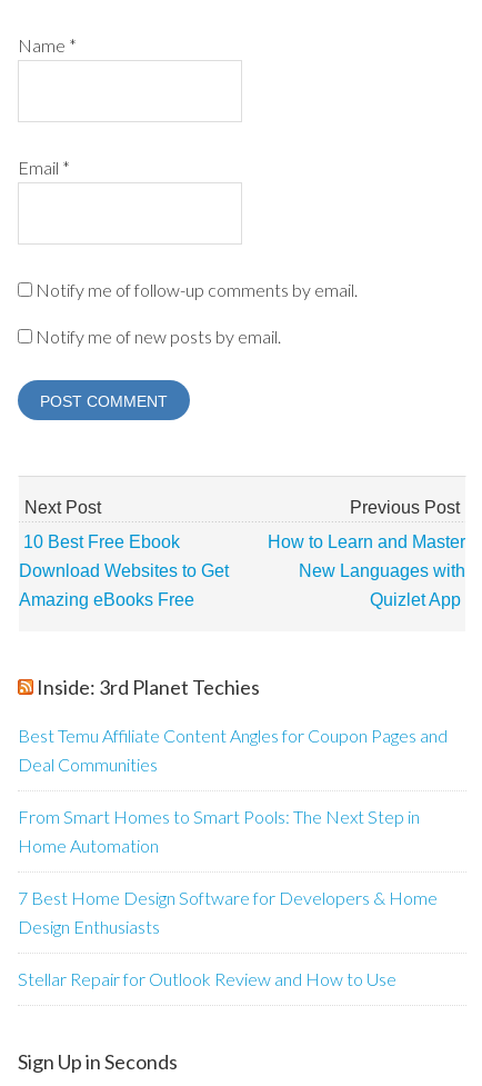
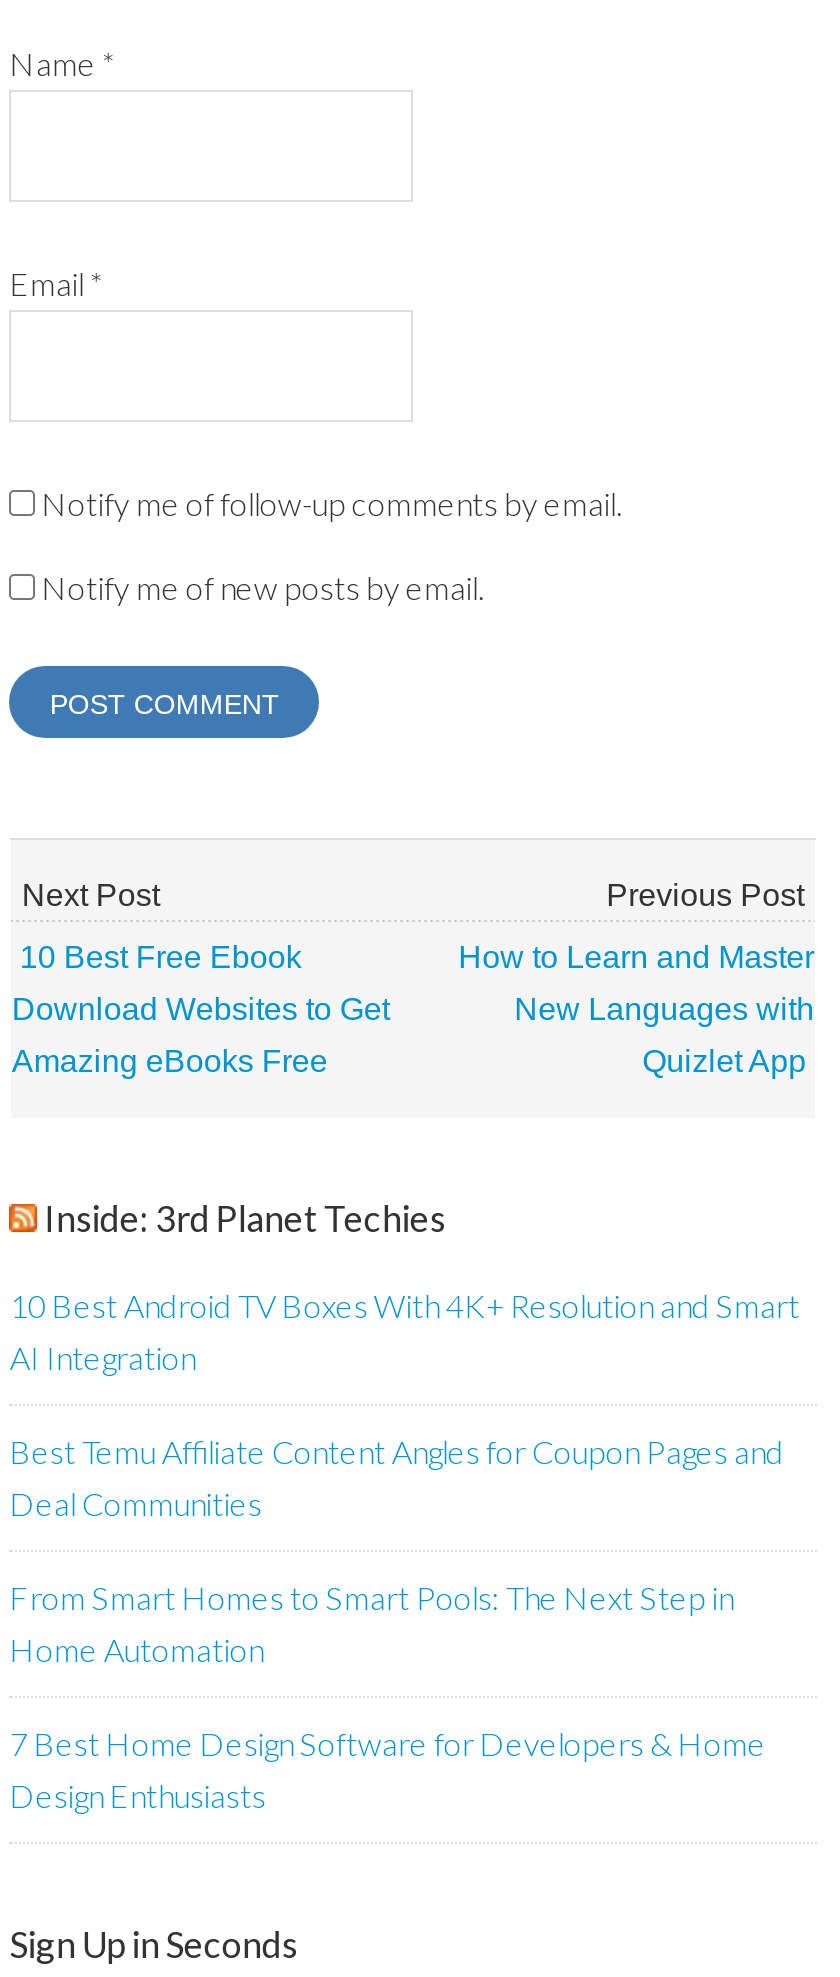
none -> [10,1286,800,1376] 10 Best Android TV Boxes With 4K+ Resolution and Smart | AI Integration
moved [18,725,448,937] -> [10,1432,784,1814]: Best Temu Affiliate Content Angles for Coupon Pages and | Deal Communities | From Smart Homes to Smart Pools: The Next Step in | Home Automation | 7 Best Home Design Software for Developers & Home | Design Enthusiasts
[18,968,397,990] Stellar Repair for Outlook Review and How to Use -> none

